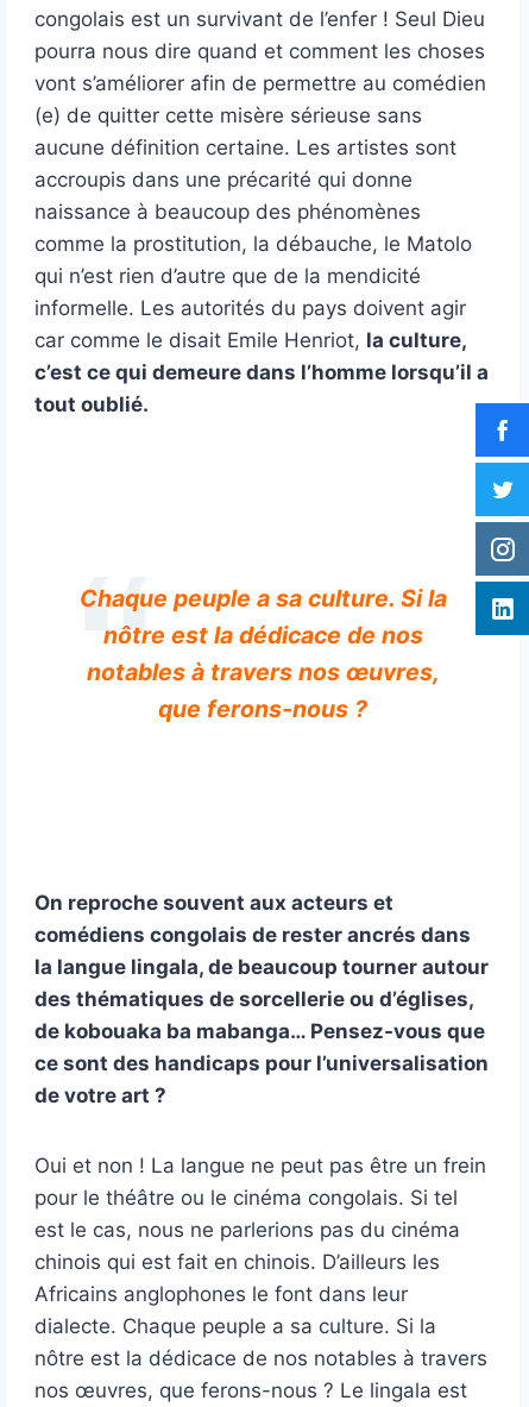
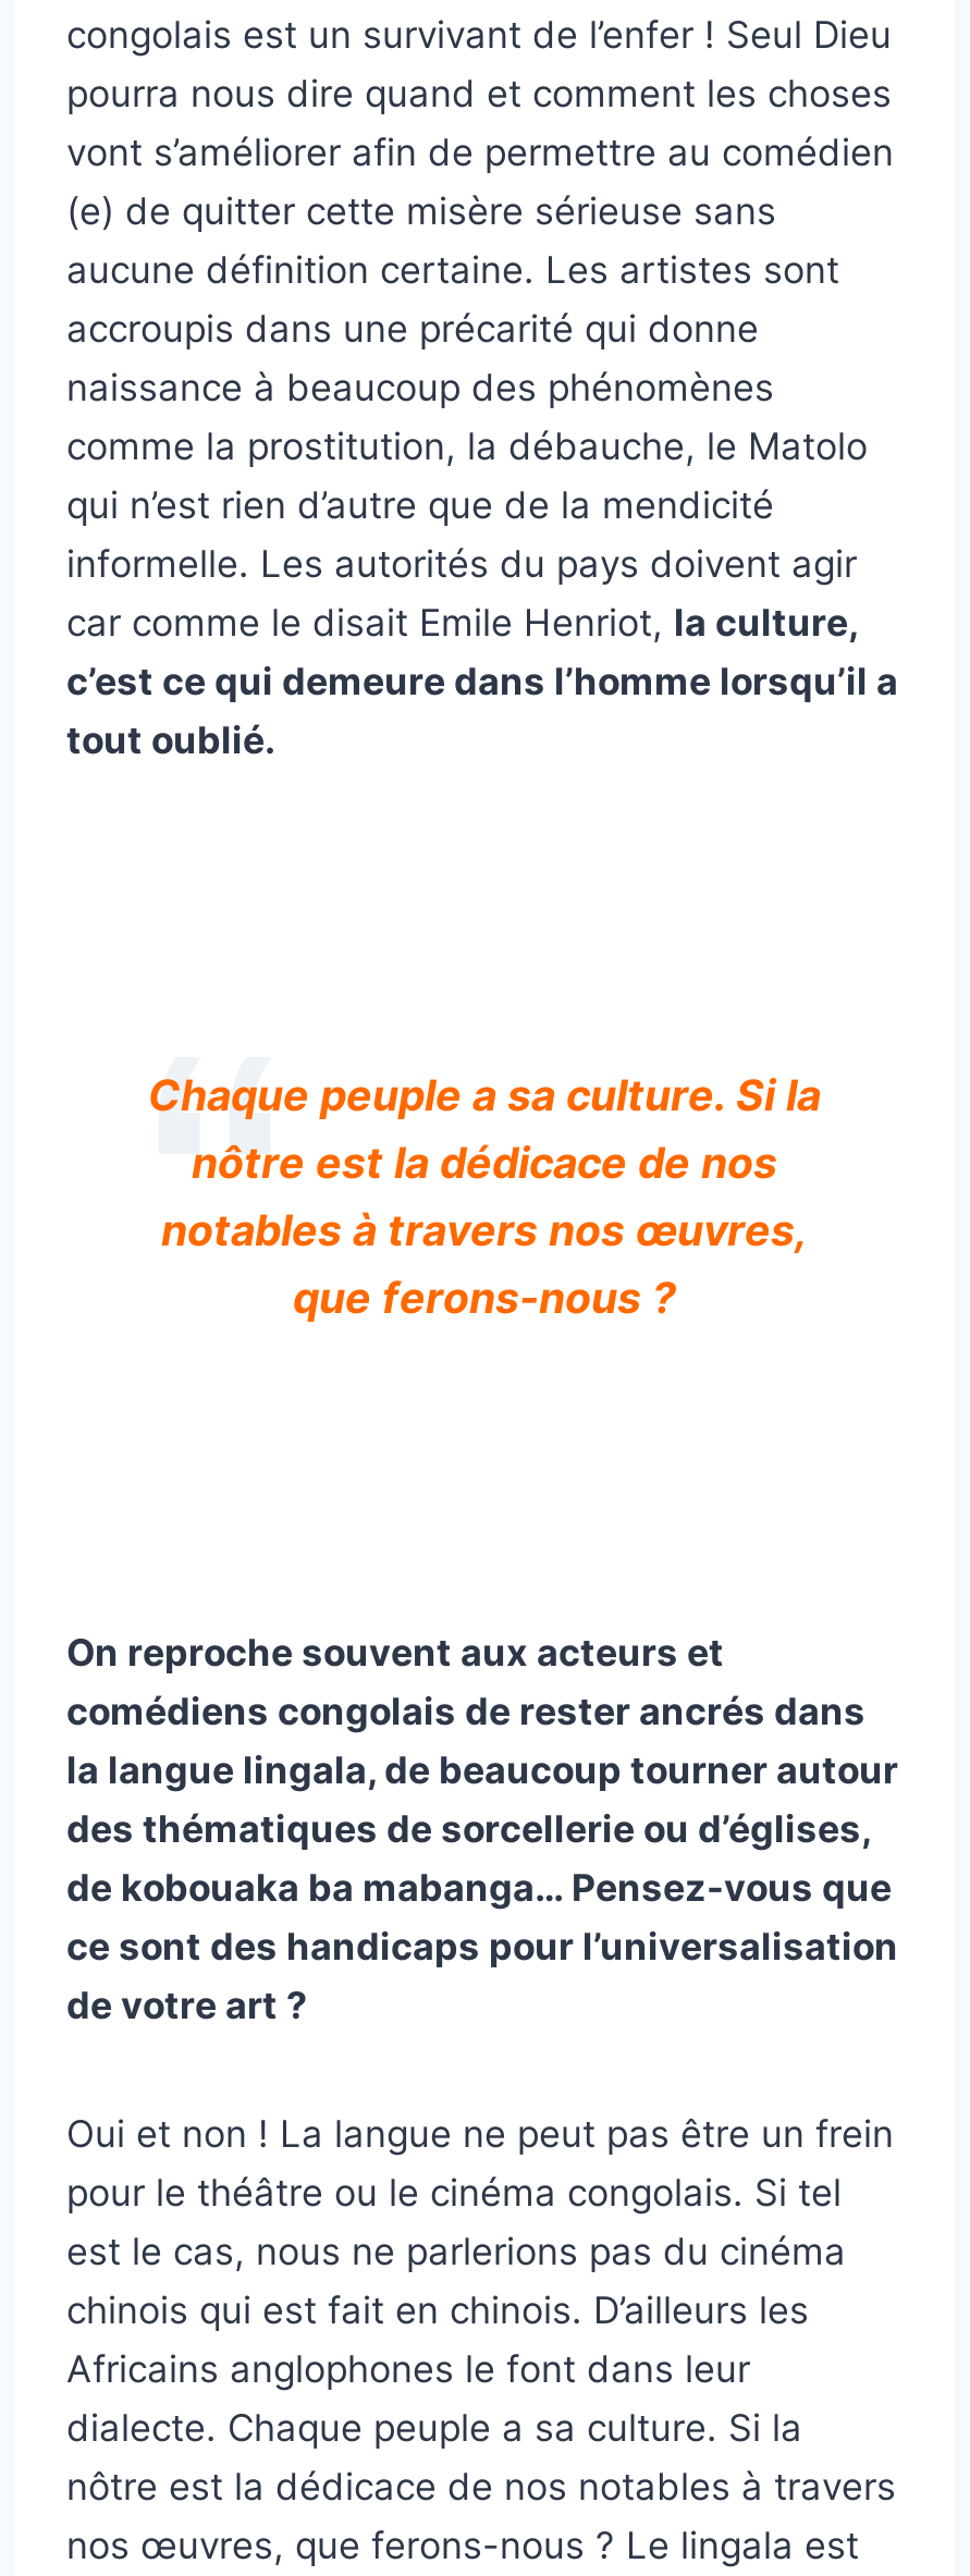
[474,402,525,636] [image] -> none

